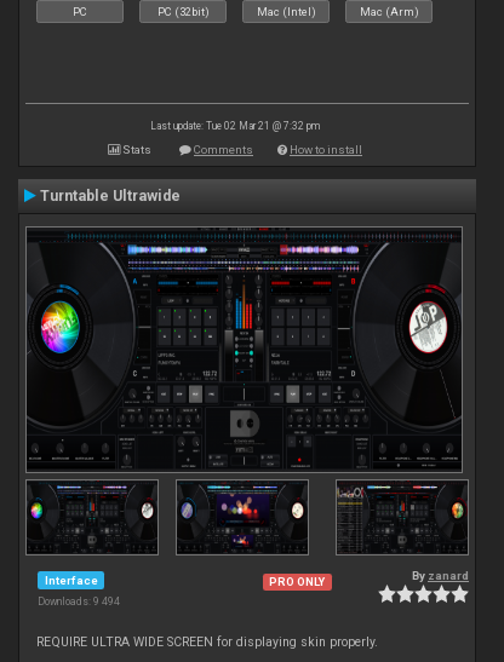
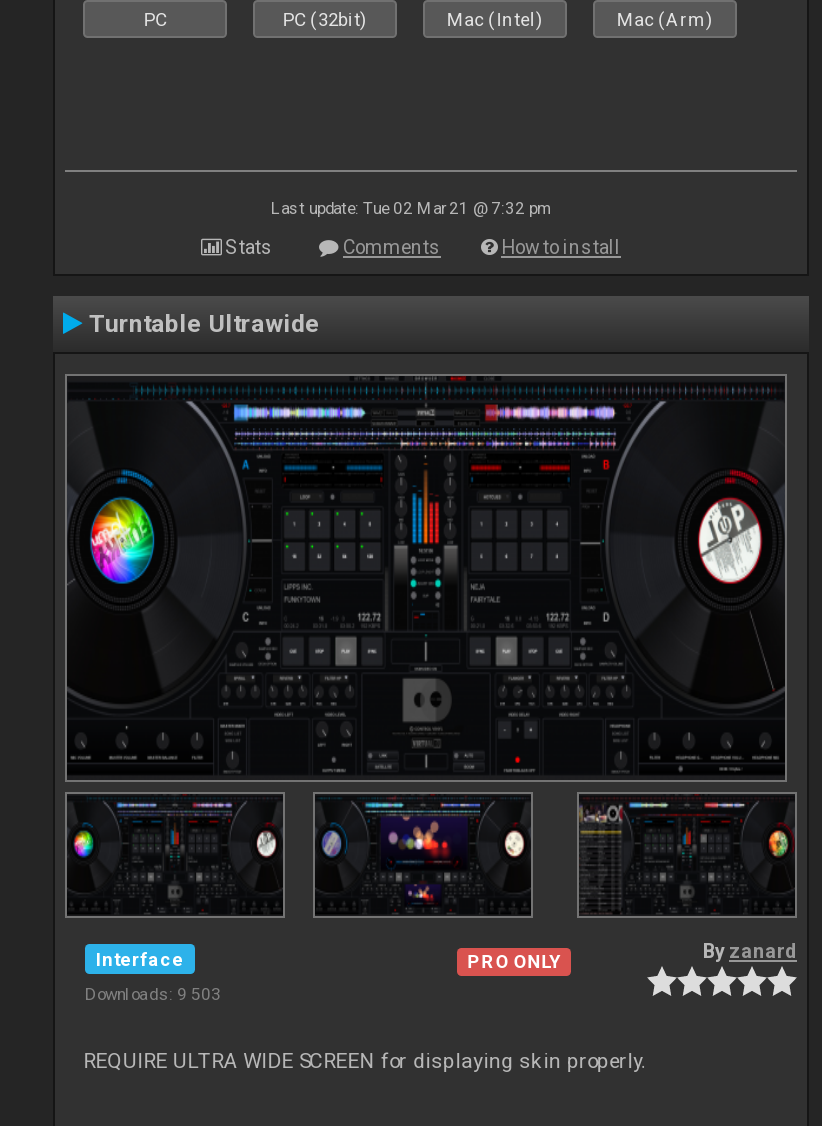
[38,596,120,608] Downloads: 9 494 -> [85,985,221,1005] Downloads: 9 503

